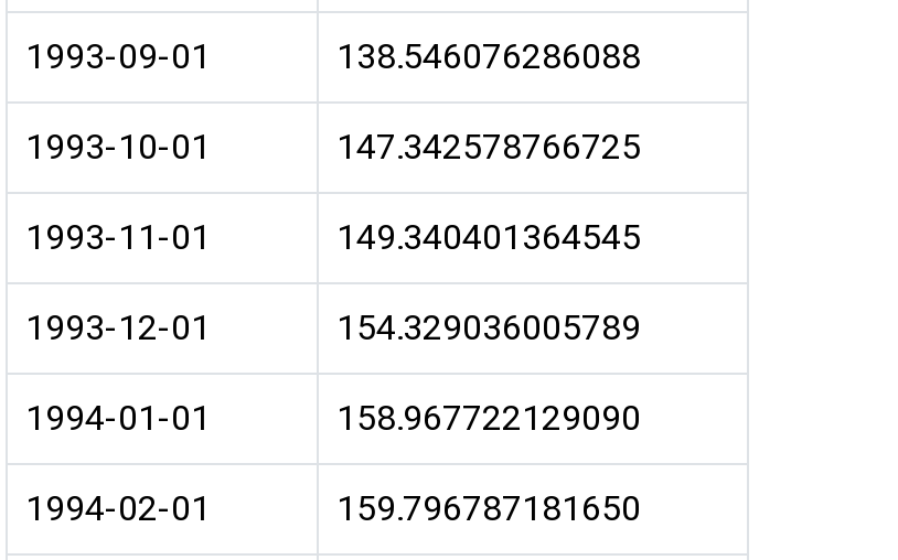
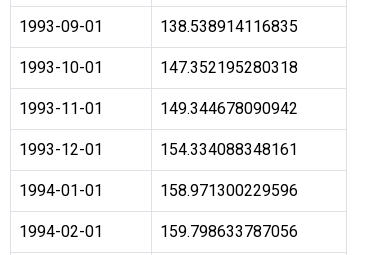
[336,35,641,77] 138.546076286088 -> [160,17,298,36] 138.538914116835
[336,126,641,168] 147.342578766725 -> [160,58,298,77] 147.352195280318
[336,216,641,258] 149.340401364545 -> [160,99,298,118] 149.344678090942
[336,306,641,348] 154.329036005789 -> [160,140,298,159] 154.334088348161
[336,397,641,439] 158.967722129090 -> [160,181,298,200] 158.971300229596
[336,487,641,529] 159.796787181650 -> [160,222,298,241] 159.798633787056

